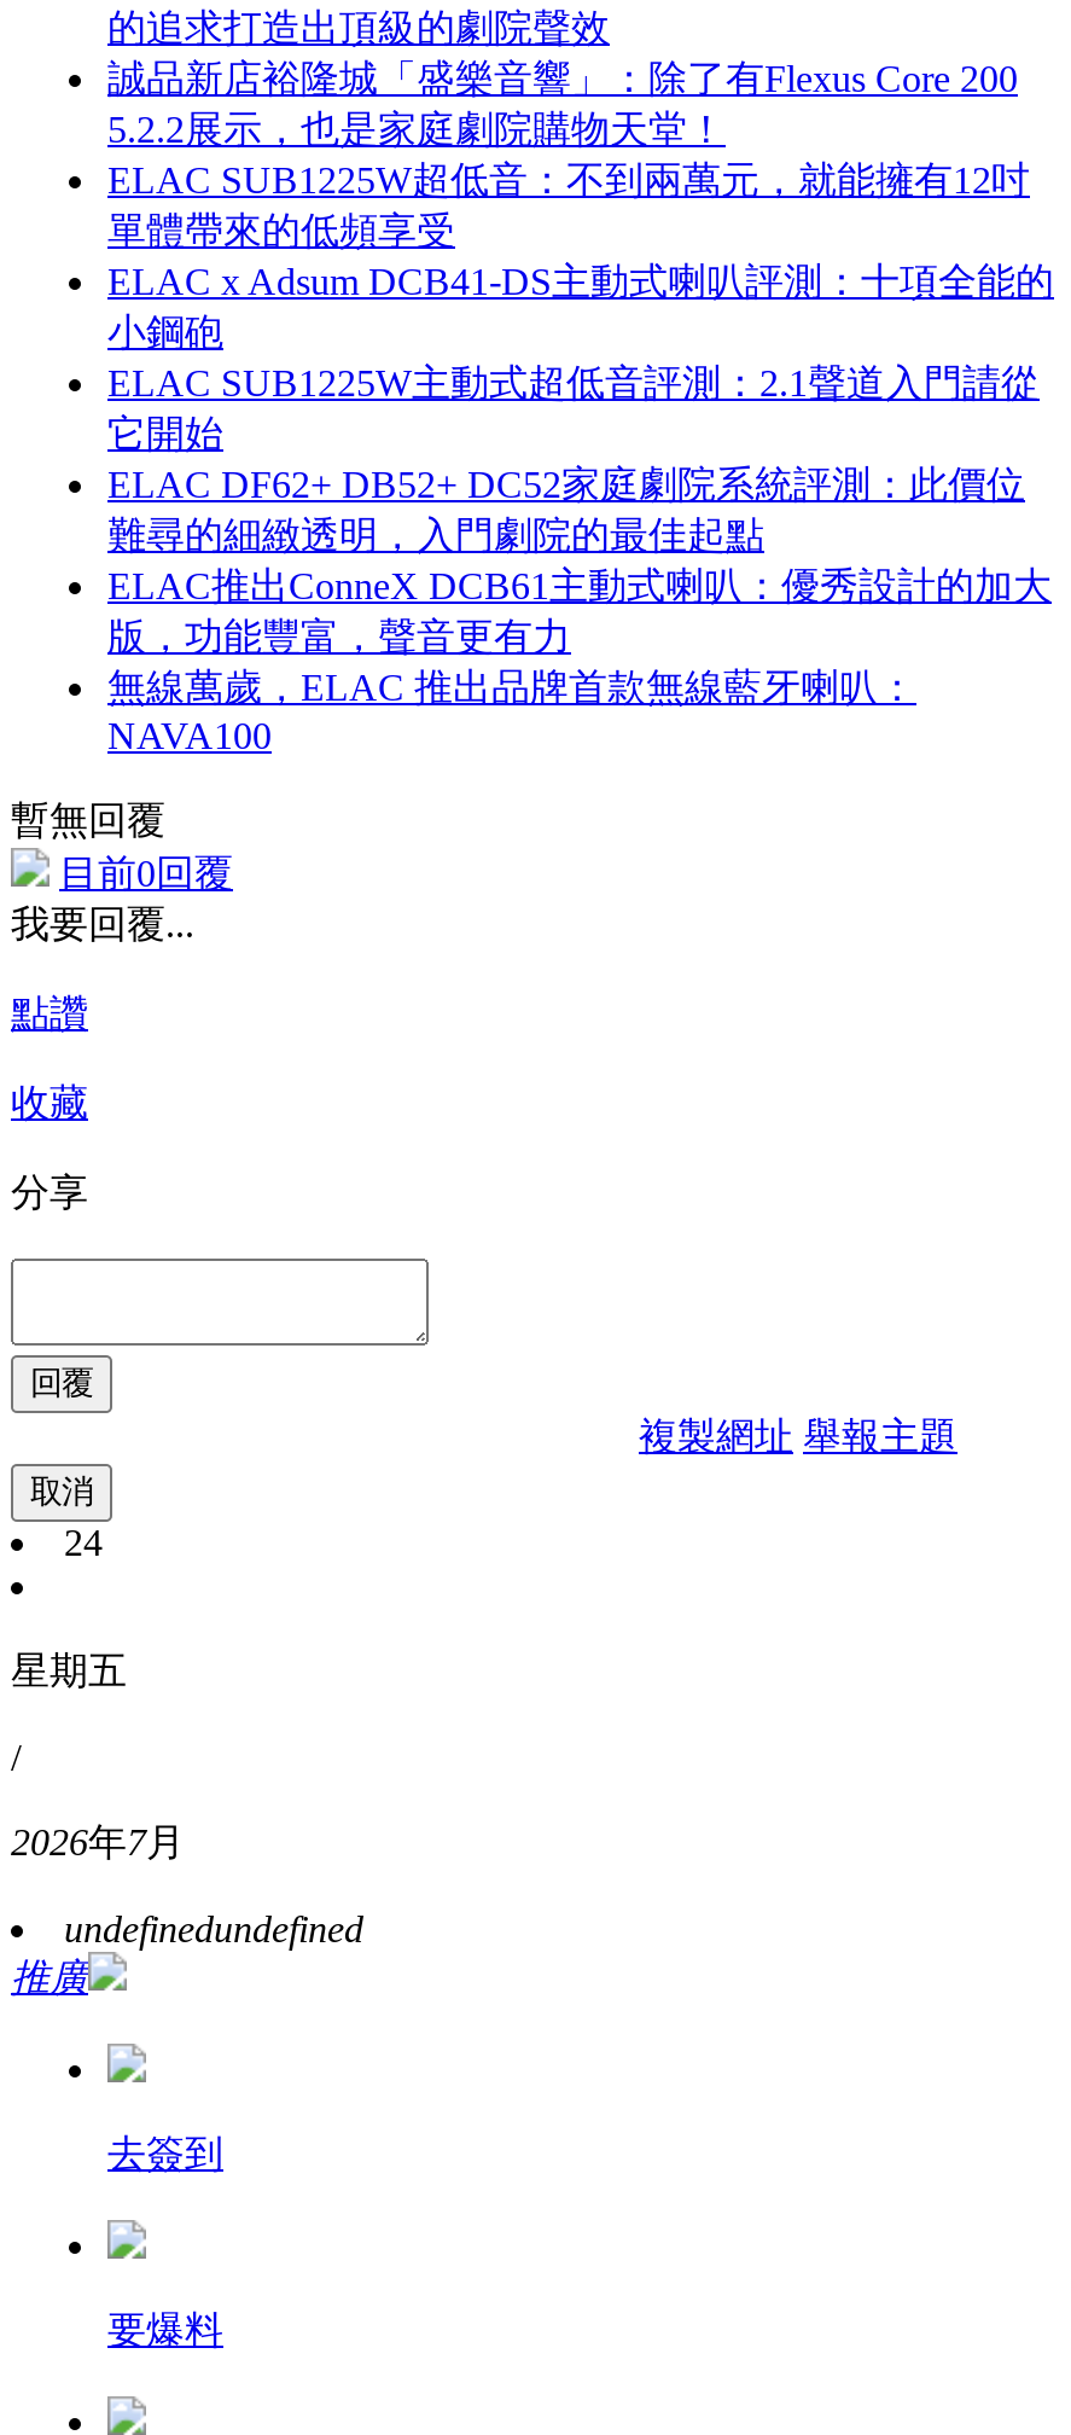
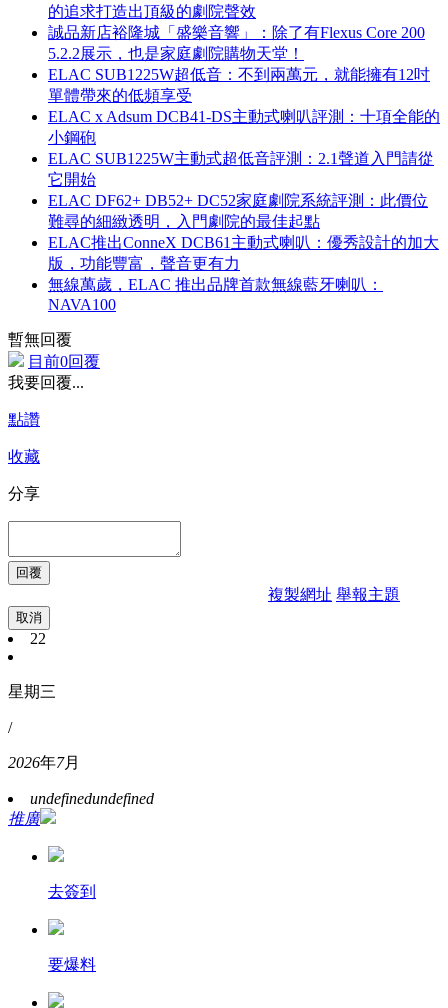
[64,1521,103,1562] 24 -> [30,630,46,647] 22
[11,1649,127,1690] 星期五 -> [8,683,56,700] 星期三

